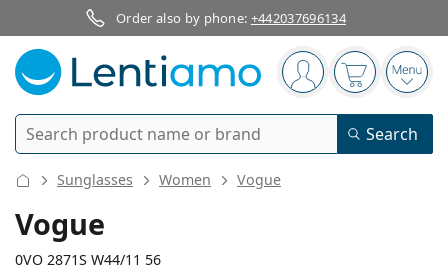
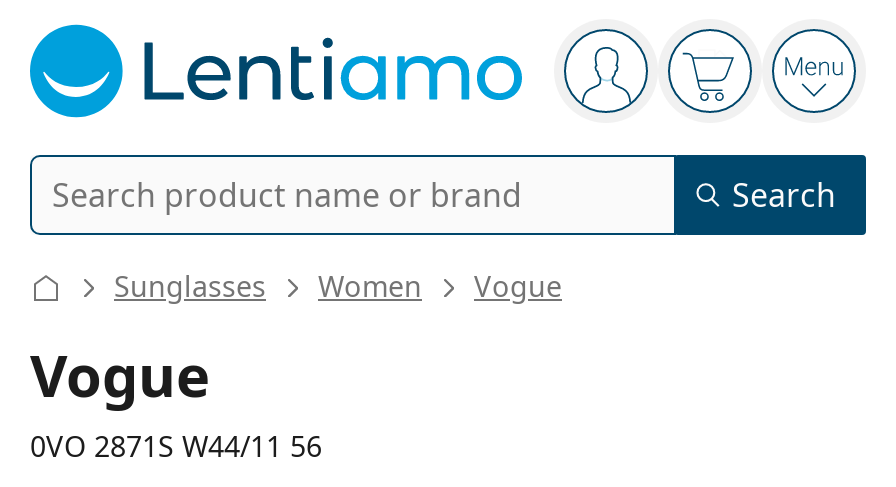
[116,9,346,27] Order also by phone: +442037696134 -> none

